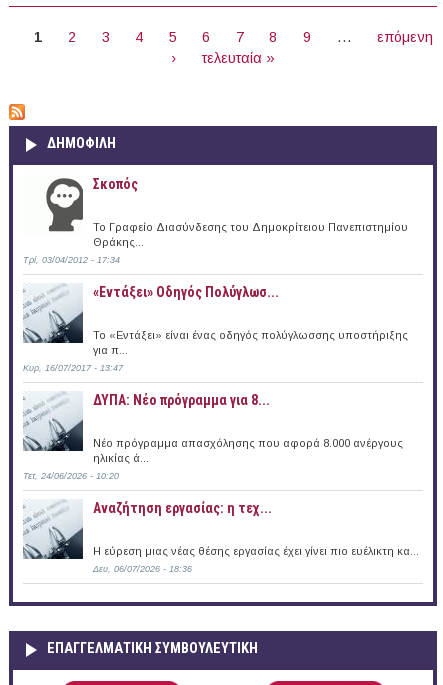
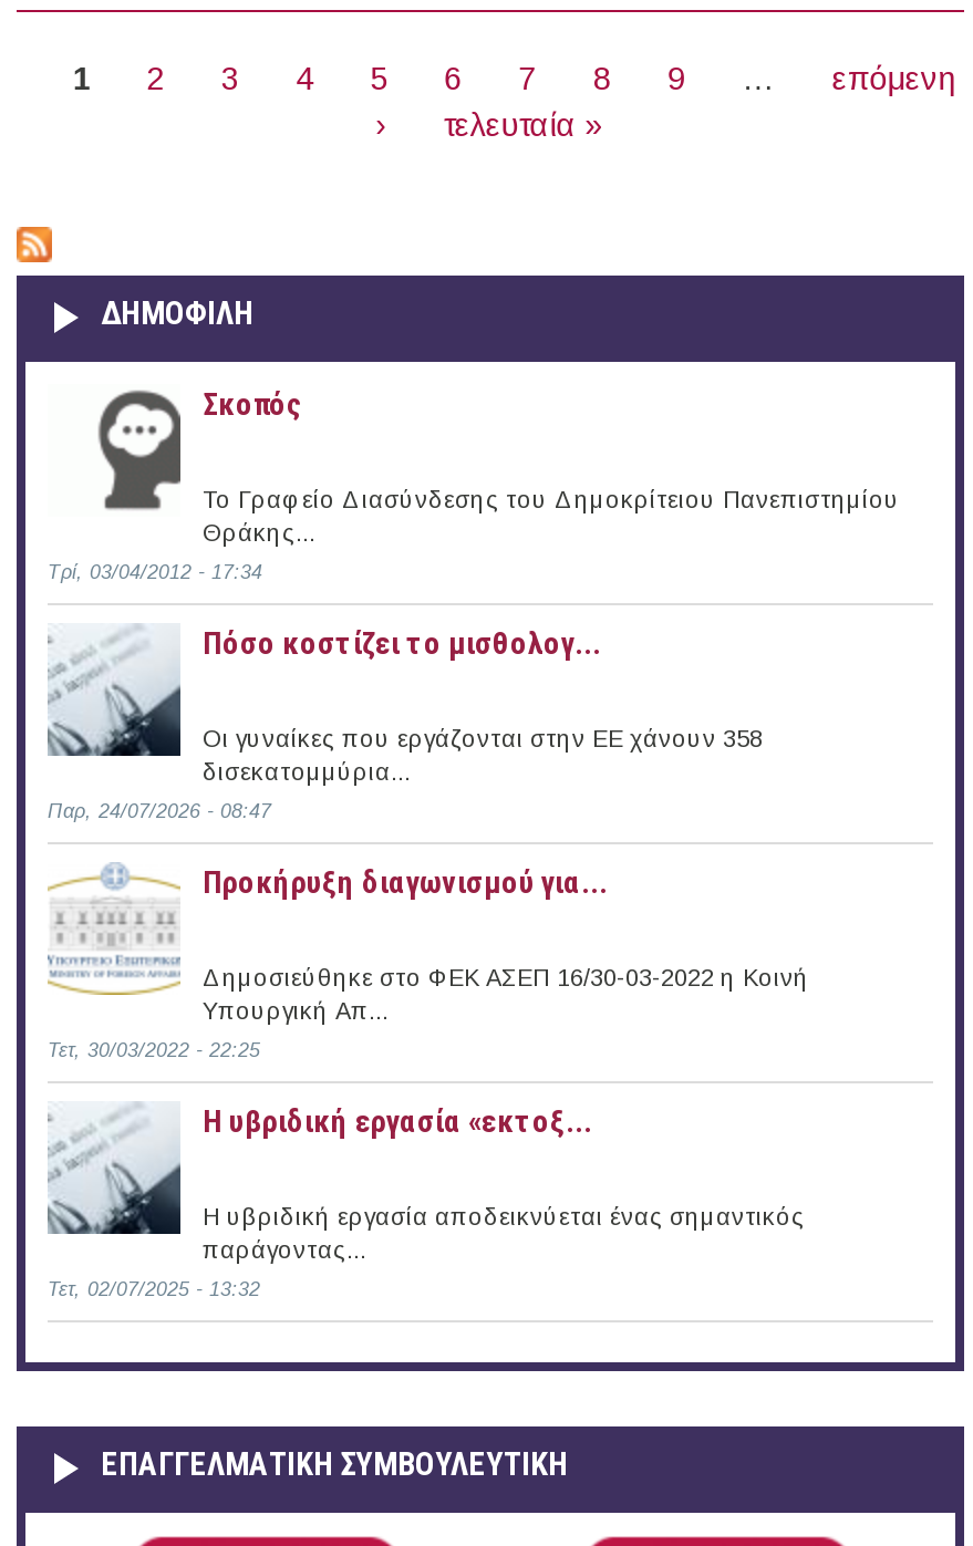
[93,284,279,300] «Εντάξει» Oδηγός Πολύγλωσ... -> [203,625,601,660] Πόσο κοστίζει το μισθολογ...
[93,329,408,356] Το «Εντάξει» είναι ένας οδηγός πολύγλωσσης υποστήριξης | για π... -> [203,724,763,784] Οι γυναίκες που εργάζονται στην ΕΕ χάνουν 358 | δισεκατομμύρια...
[23,363,123,373] Κυρ, 16/07/2017 - 13:47 -> [48,800,271,822] Παρ, 24/07/2026 - 08:47
[93,392,270,408] ΔΥΠΑ: Νέο πρόγραμμα για 8... -> [203,864,608,899] Προκήρυξη διαγωνισμού για...
[23,398,403,464] [image] | Νέο πρόγραμμα απασχόλησης που αφορά 8.000 ανέργους | ηλικίας ά... -> [50,913,809,1023] [image] | Δημοσιεύθηκε στο ΦΕΚ ΑΣΕΠ 16/30-03-2022 η Κοινή | Υπουργική Απ...
[23,471,119,481] Τετ, 24/06/2026 - 10:20 -> [48,1039,260,1061] Τετ, 30/03/2022 - 22:25
[93,500,272,516] Αναζήτηση εργασίας: η τεχ... -> [203,1103,592,1138] Η υβριδική εργασία «εκτοξ...
[93,545,419,557] Η εύρεση μιας νέας θέσης εργασίας έχει γίνει πιο ευέλικτη κα... -> [203,1202,805,1262] Η υβριδική εργασία αποδεικνύεται ένας σημαντικός | παράγοντας...
[93,564,192,574] Δευ, 06/07/2026 - 18:36 -> [48,1278,260,1300] Τετ, 02/07/2025 - 13:32

